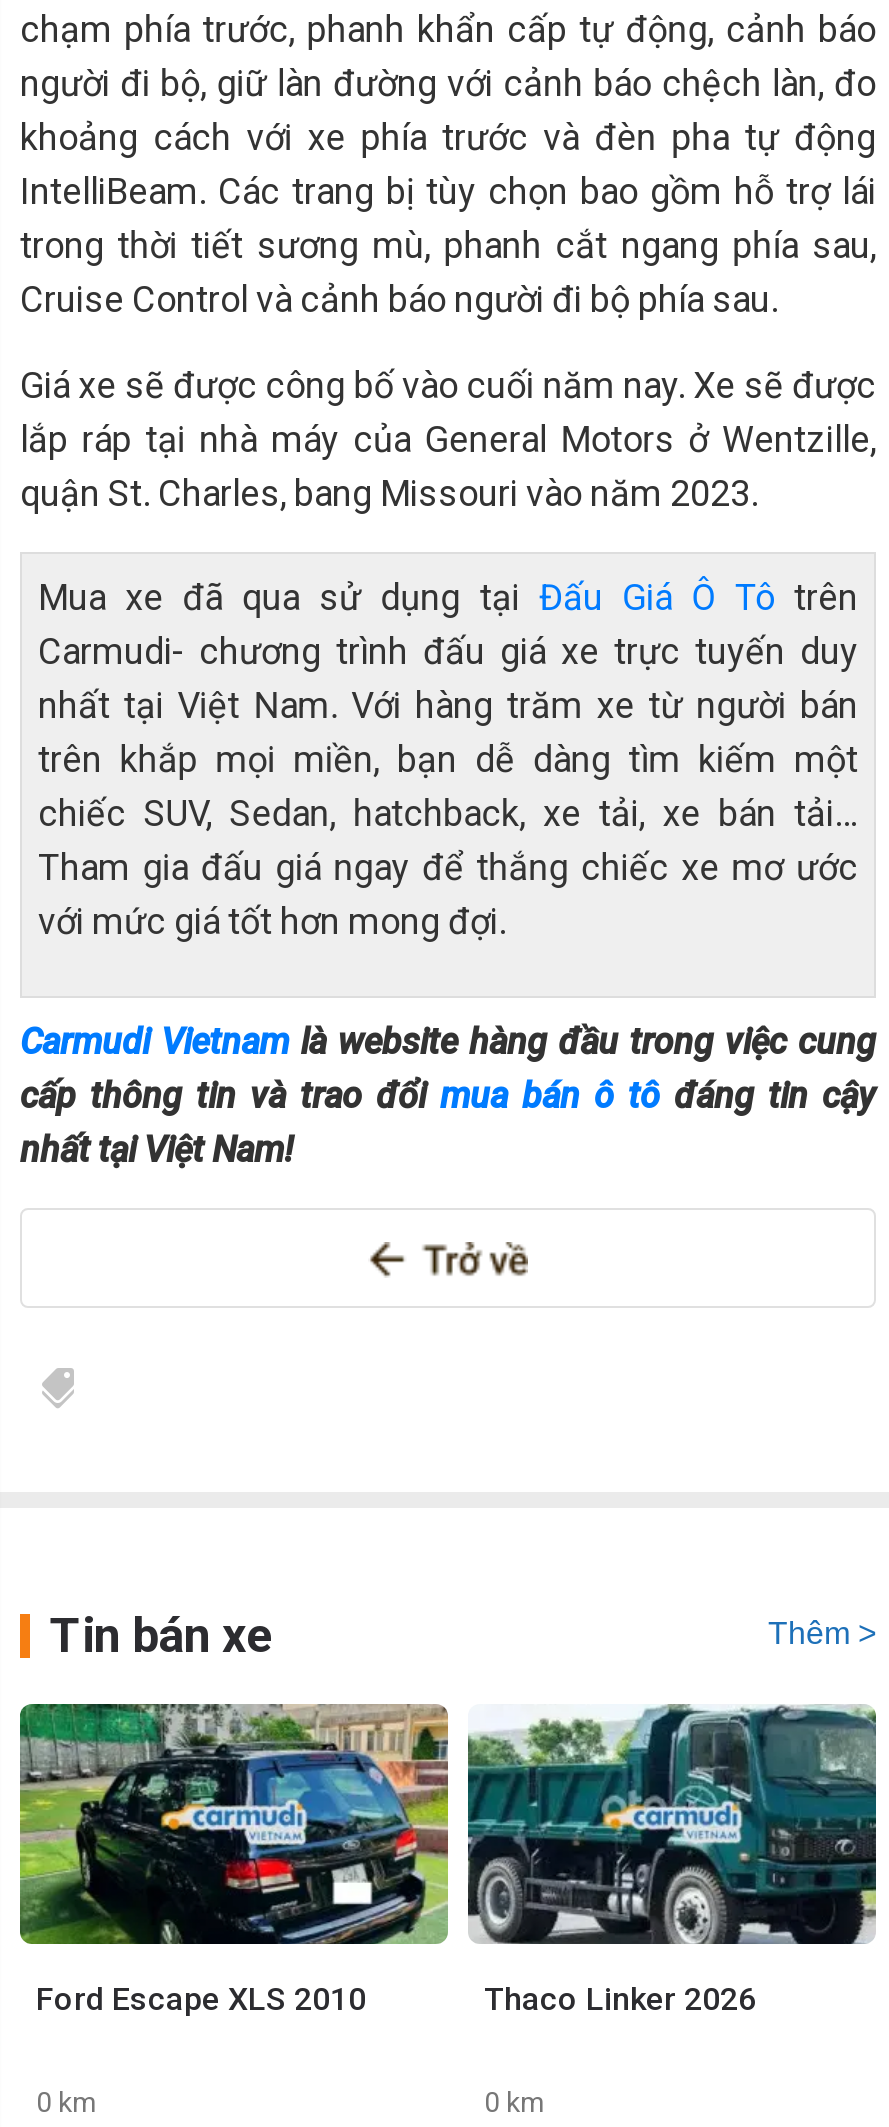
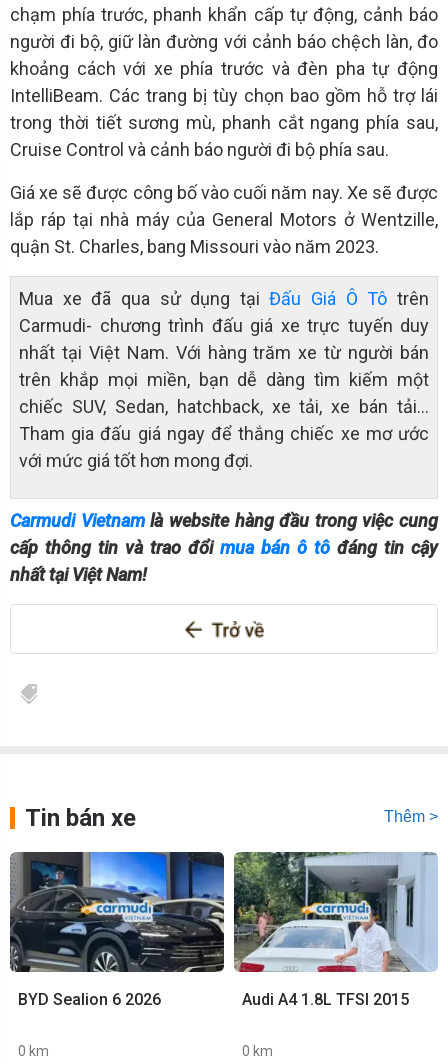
[18,1702,450,2019] [image] | Ford Escape XLS 2010 -> [9,851,225,1009] [image] | BYD Sealion 6 2026
[468,1704,878,2019] [image] | Thaco Linker 2026 -> [233,851,438,1009] [image] | Audi A4 1.8L TFSI 2015

